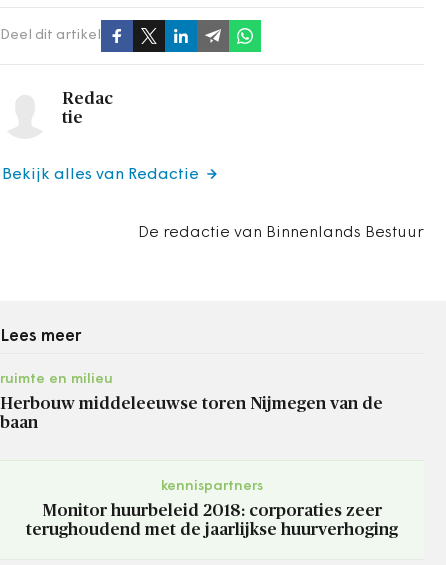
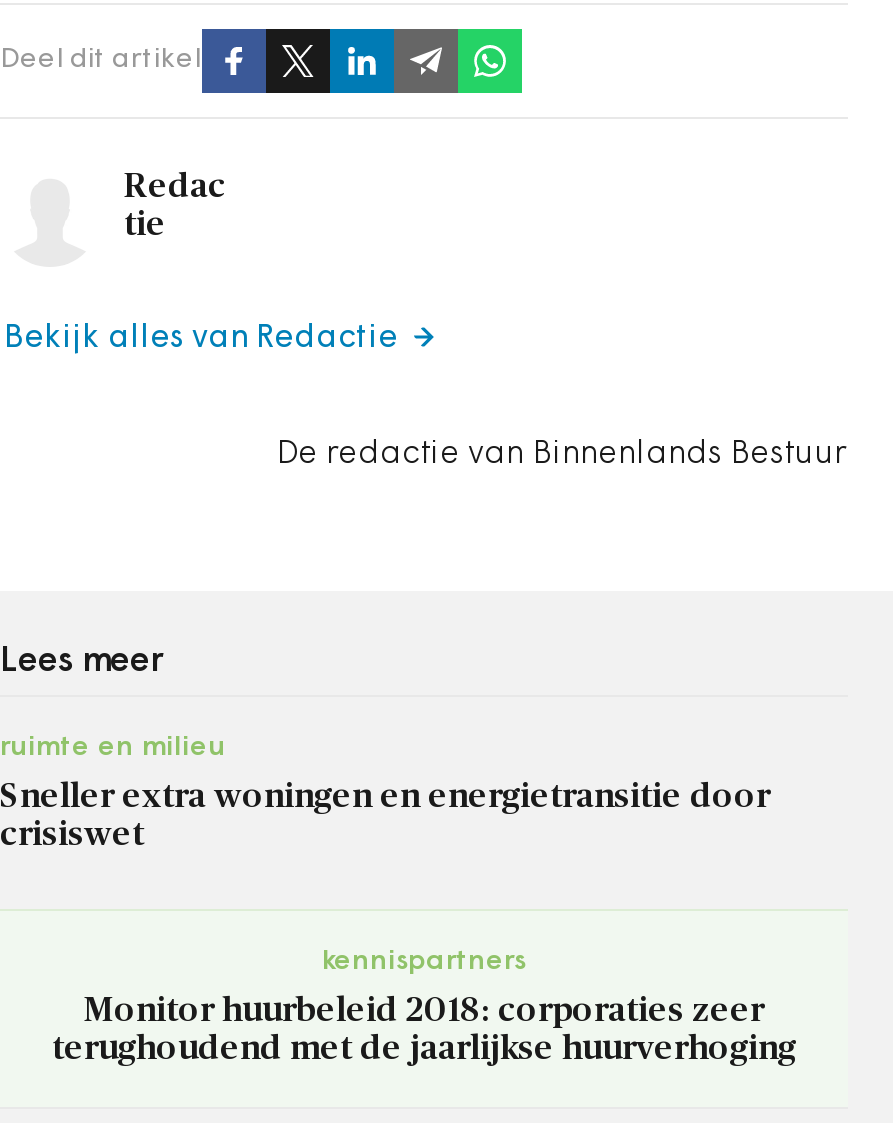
[0,395,383,431] Herbouw middeleeuwse toren Nijmegen van de | baan -> [0,779,770,851] Sneller extra woningen en energietransitie door | crisiswet

